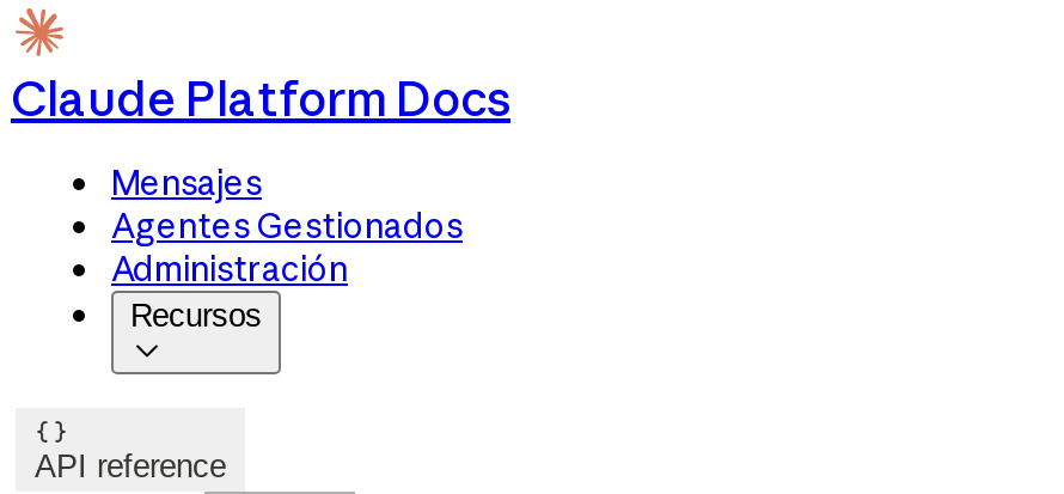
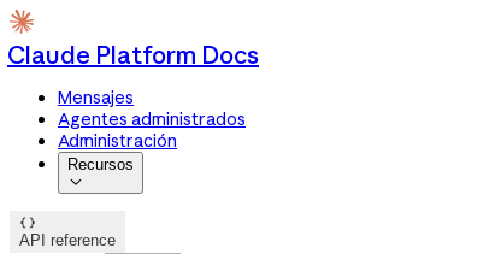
[111,205,463,248] Agentes Gestionados -> [58,108,246,130] Agentes administrados

